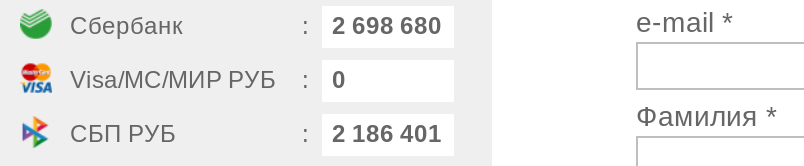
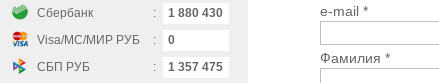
[332,12,442,40] 2 698 680 -> [168,6,223,20] 1 880 430
[332,120,442,148] 2 186 401 -> [168,60,223,74] 1 357 475

